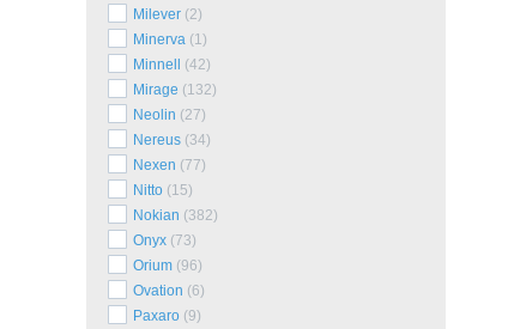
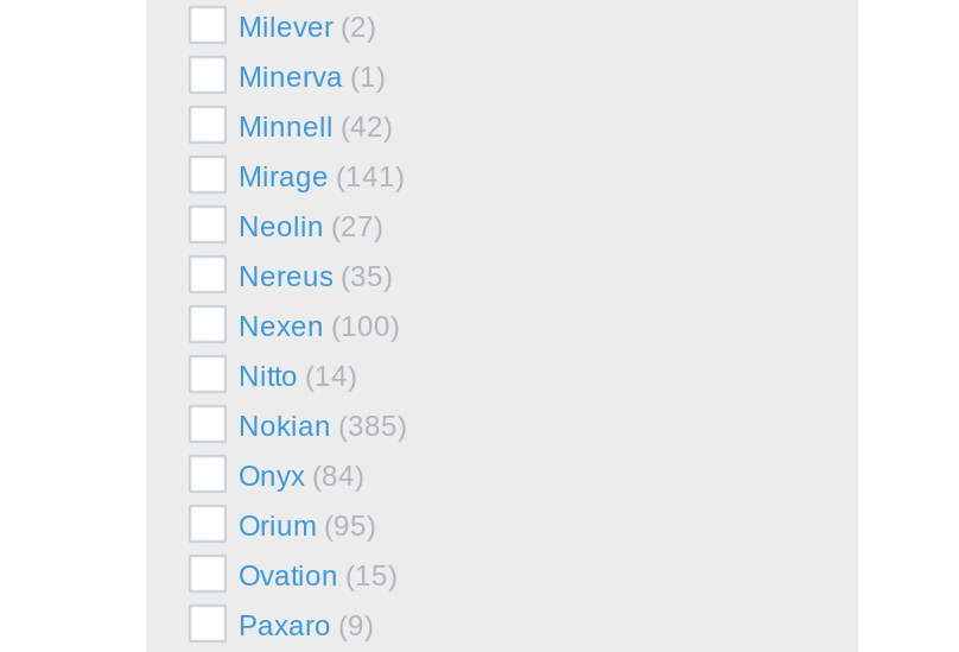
[133,81,217,98] Mirage (132) -> [239,160,405,194] Mirage (141)
[133,132,211,148] Nereus (34) -> [239,260,393,293] Nereus (35)
[133,157,206,173] Nexen (77) -> [239,310,400,343] Nexen (100)
[133,182,193,199] Nitto (15) -> [239,360,357,393] Nitto (14)
[133,207,218,224] Nokian (382) -> [239,410,407,443] Nokian (385)
[133,232,196,249] Onyx (73) -> [239,460,364,493] Onyx (84)
[133,257,202,274] Orium (96) -> [239,509,376,543] Orium (95)
[133,282,205,299] Ovation (6) -> [239,559,398,593] Ovation (15)

